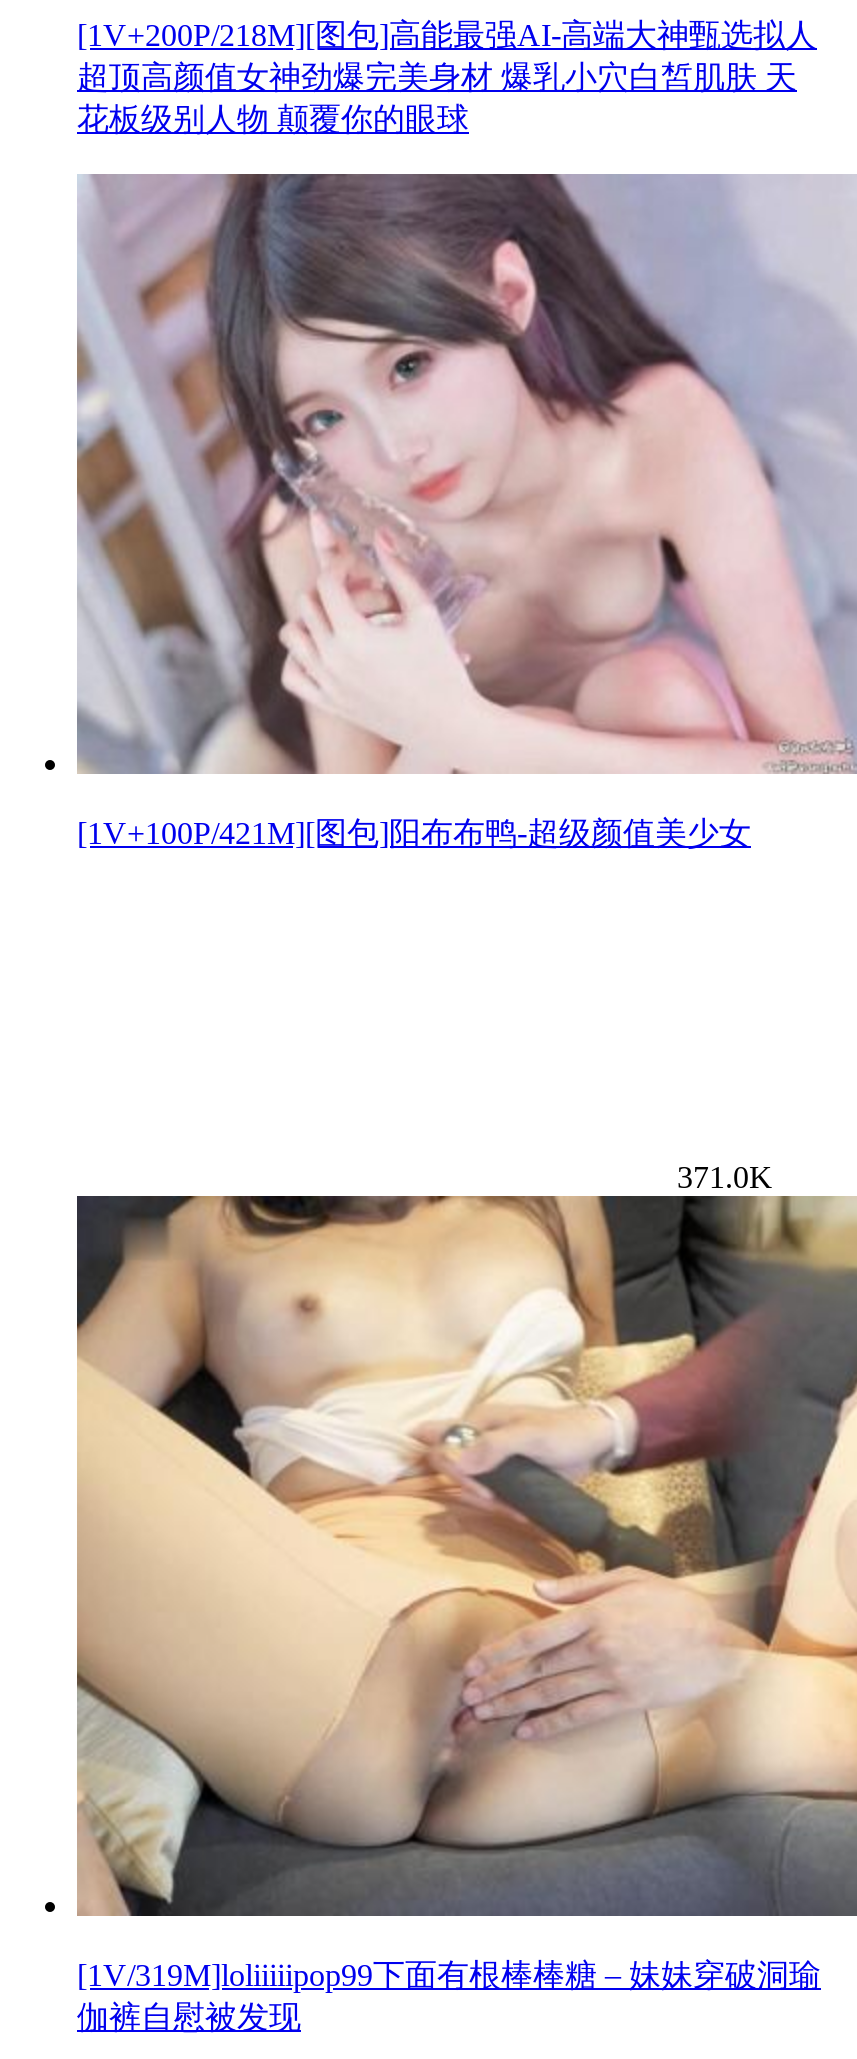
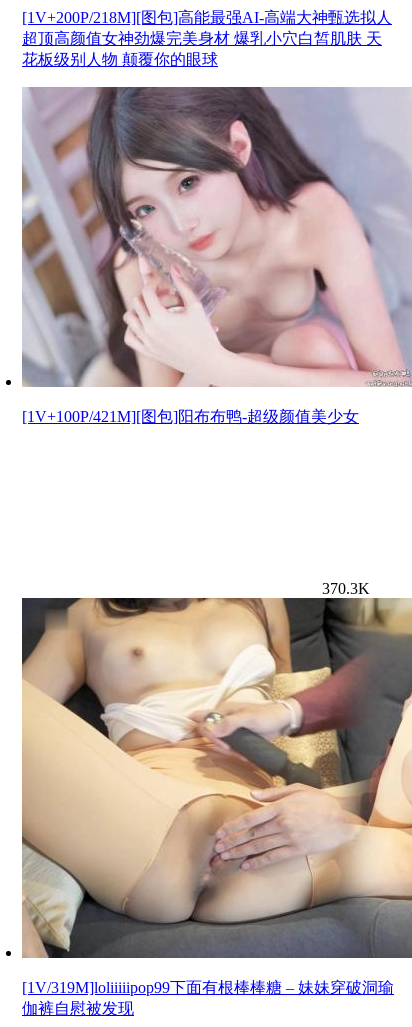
[677,1161,773,1195] 371.0K -> [322,580,370,597] 370.3K

